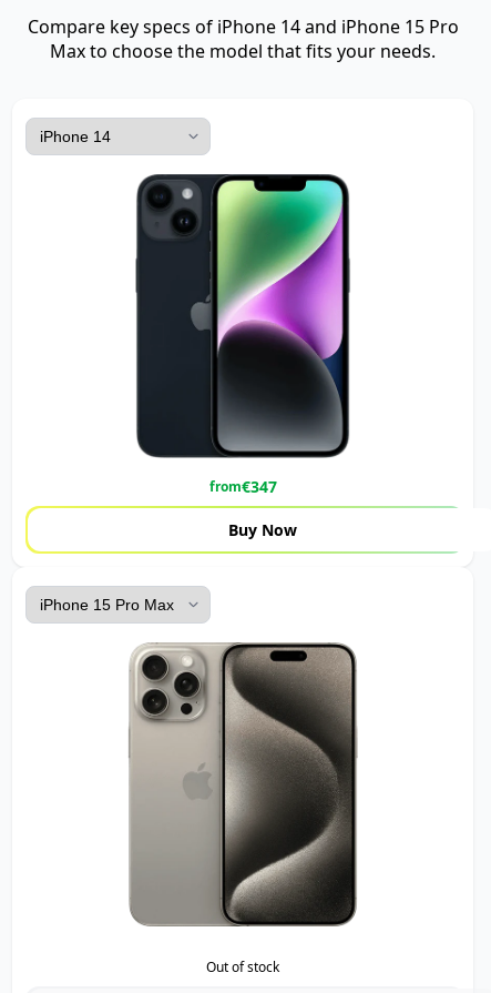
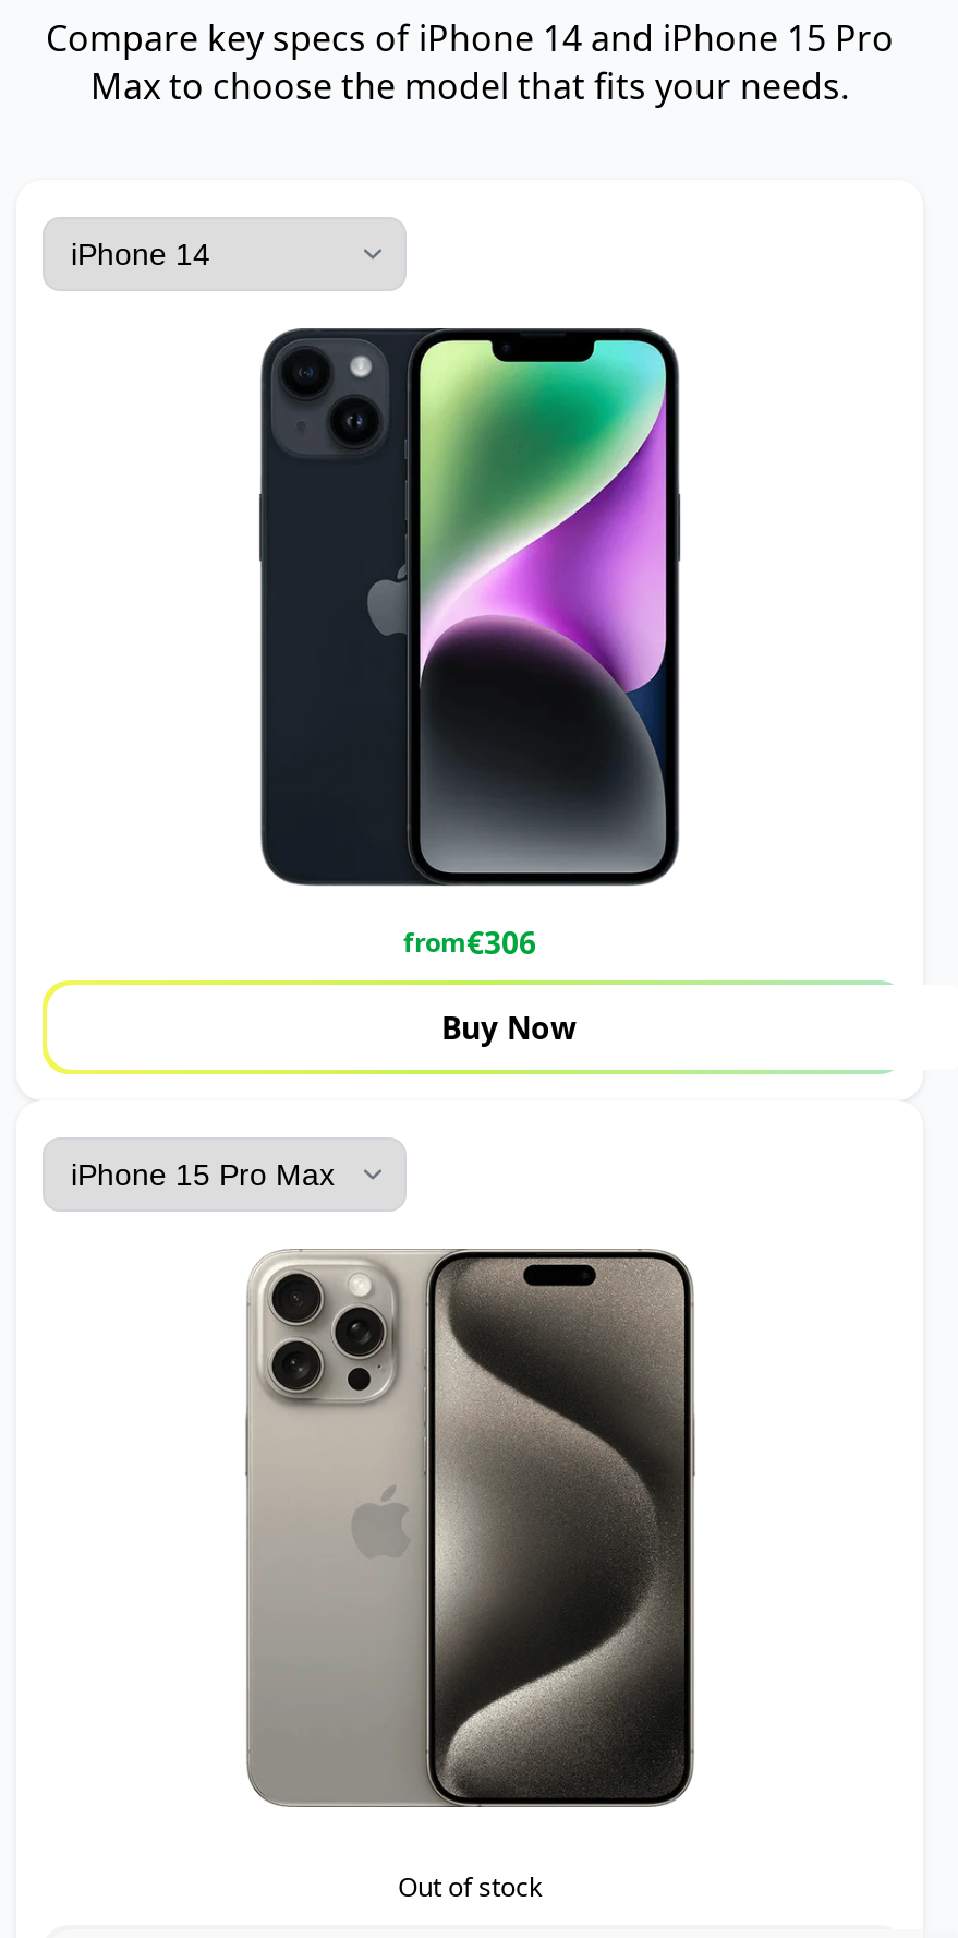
[209,476,277,497] from€347 -> [403,922,536,963] from€306

